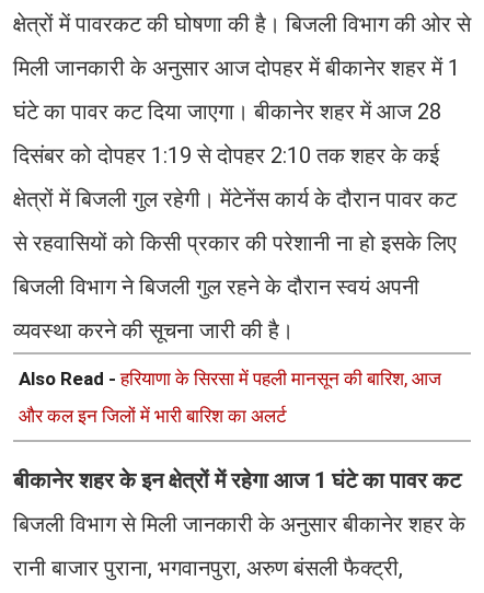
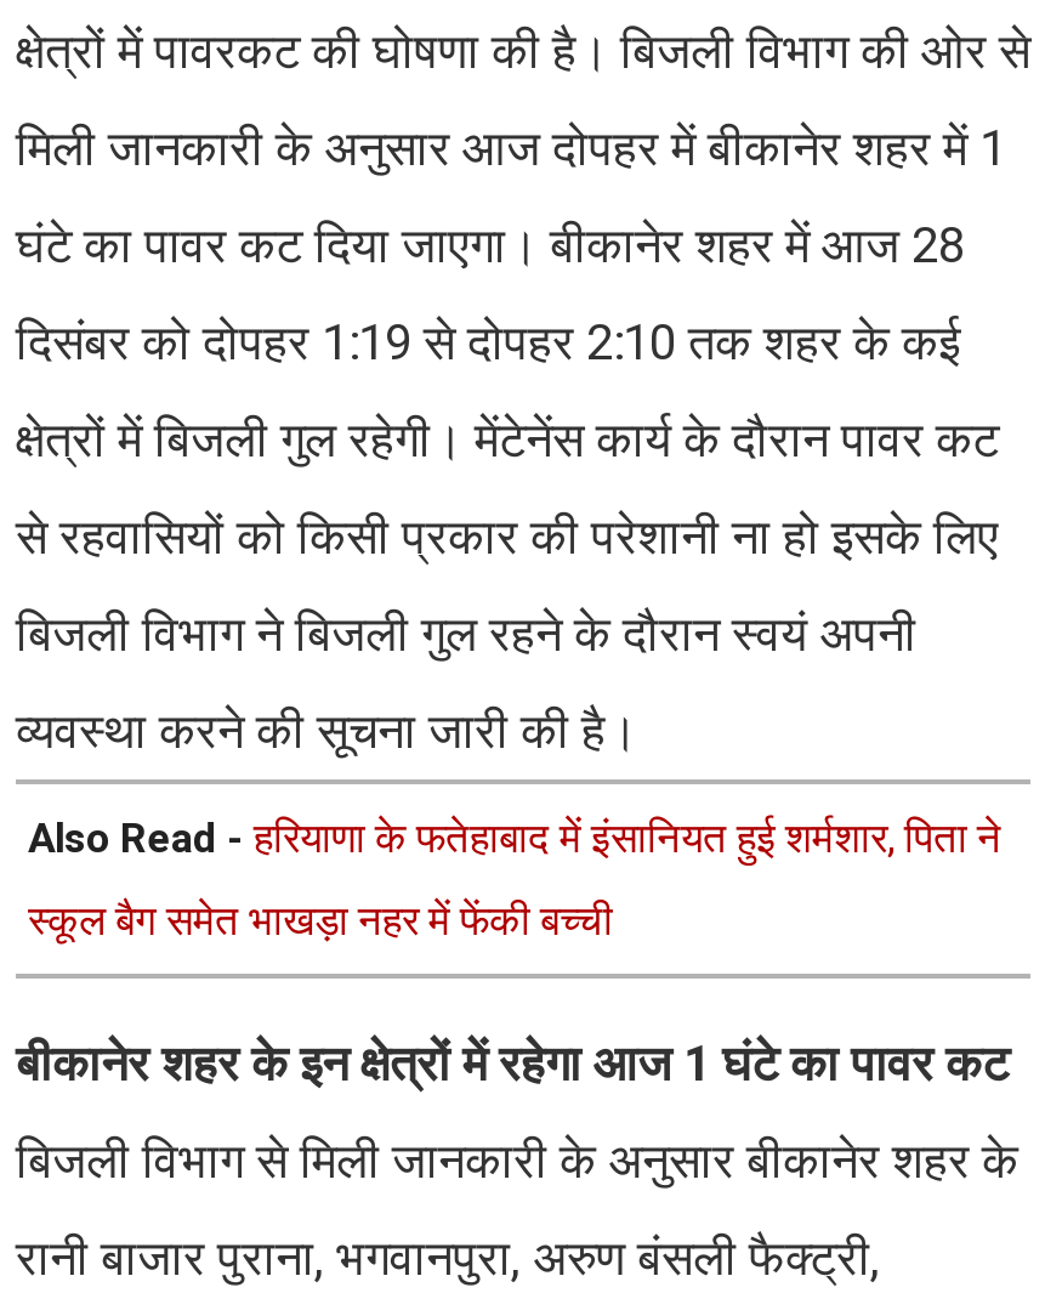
[19,368,441,390] Also Read - हरियाणा के सिरसा में पहली मानसून की बारिश, आज -> [28,814,1001,862] Also Read - हरियाणा के फतेहाबाद में इंसानियत हुई शर्मशार, पिता ने
[19,405,287,427] और कल इन जिलों में भारी बारिश का अलर्ट -> [28,896,613,945] स्कूल बैग समेत भाखड़ा नहर में फेंकी बच्ची

